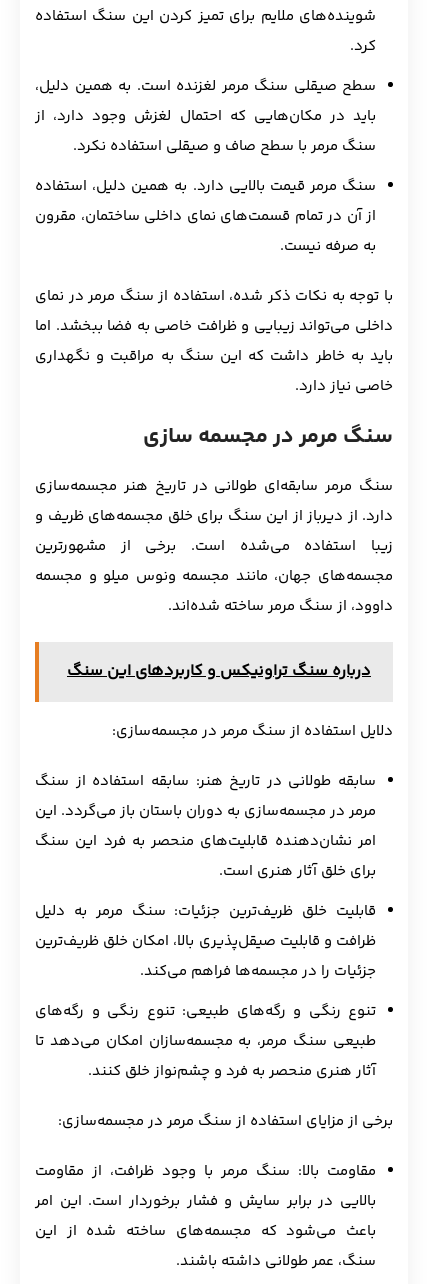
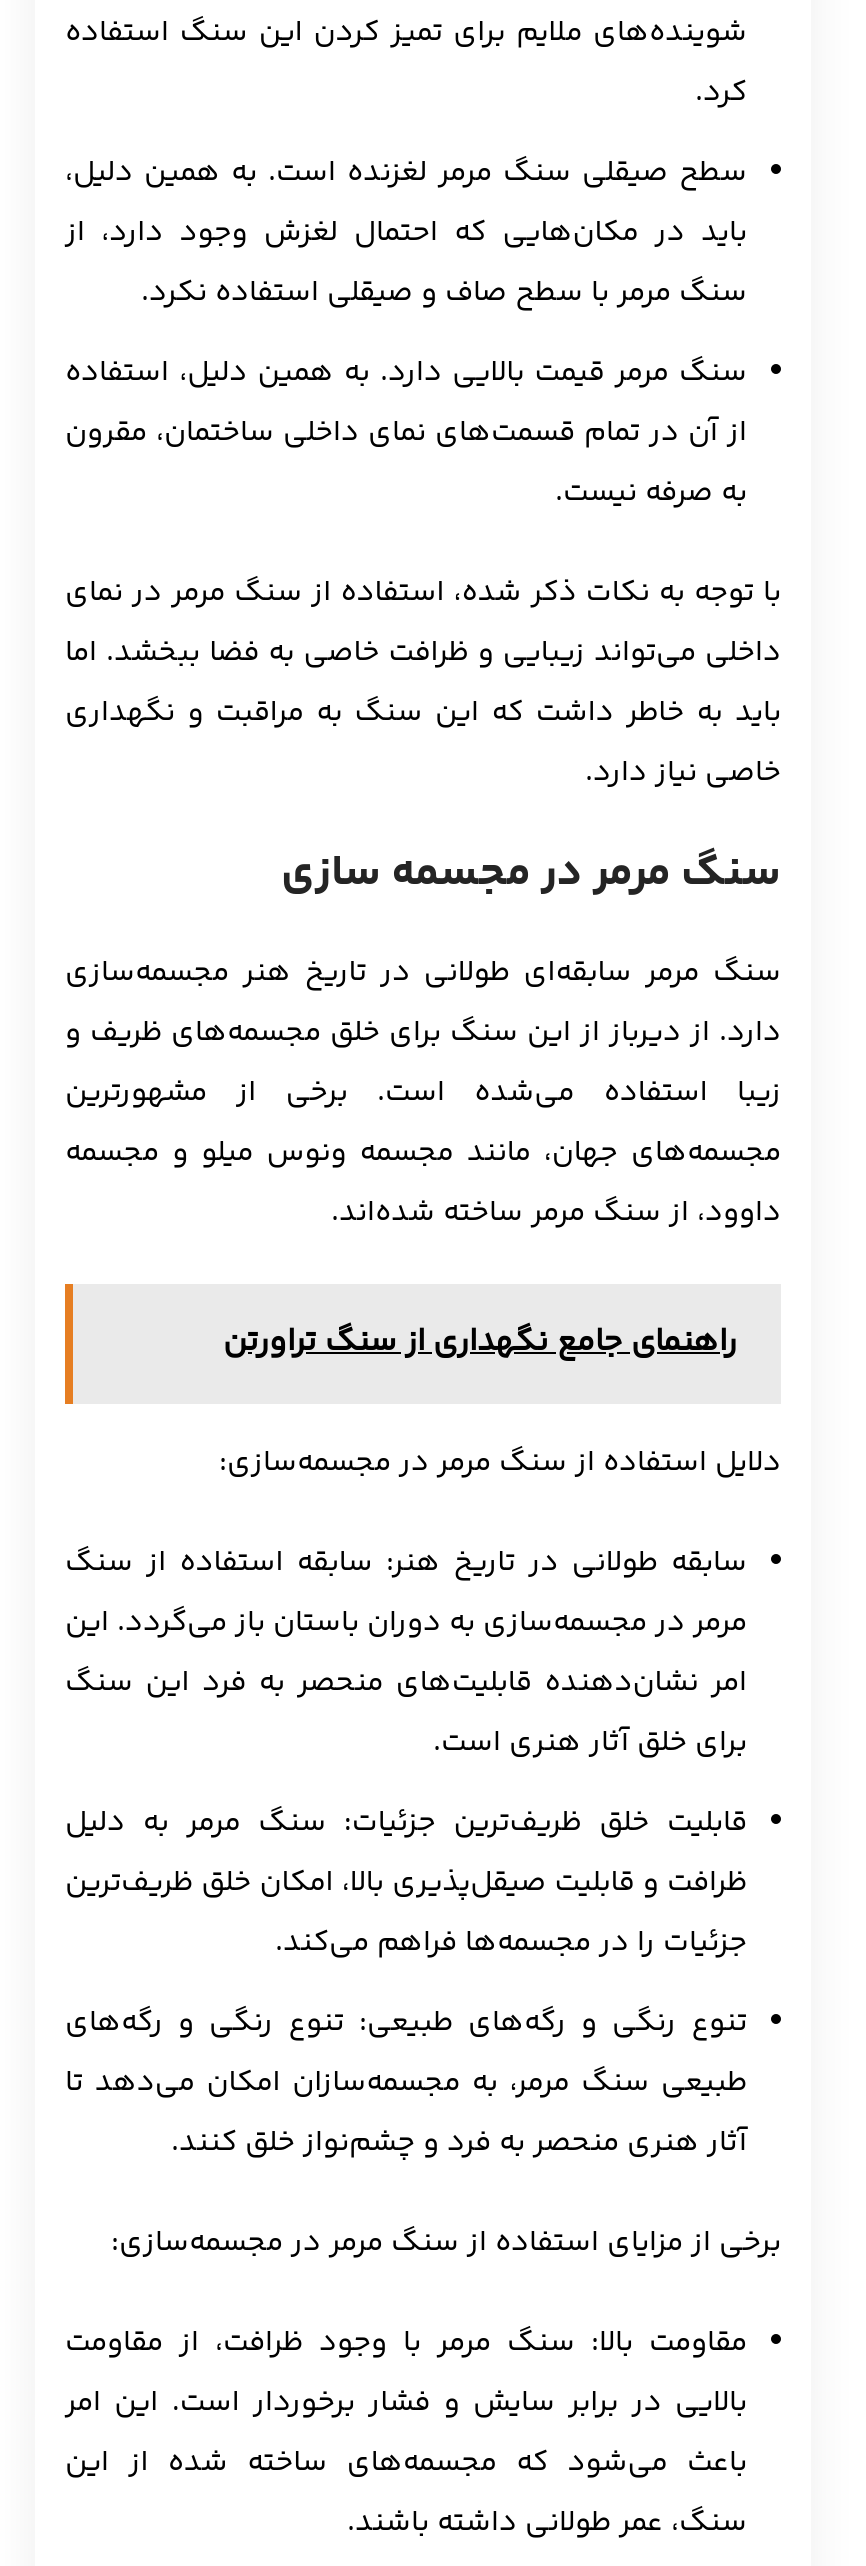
[67,659,371,684] درباره سنگ تراونیکس و کاربردهای این سنگ -> [223,1318,737,1368] راهنمای جامع نگهداری از سنگ تراورتن

